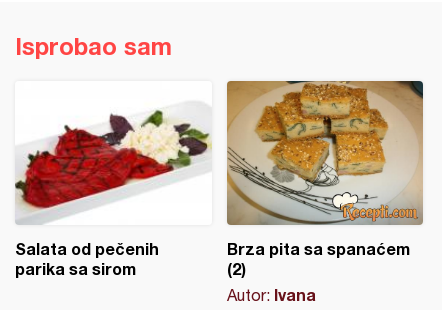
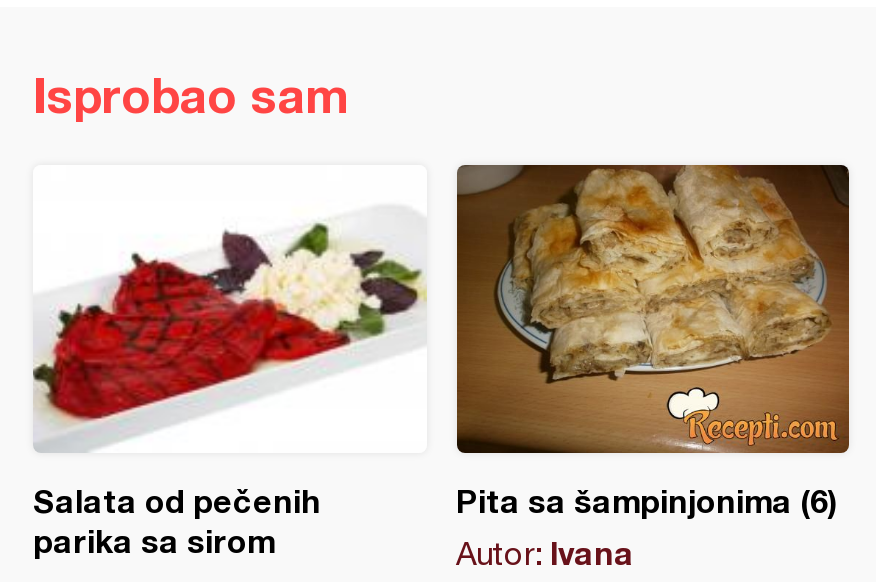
[226,80,424,278] [image] | Brza pita sa spanaćem | (2) -> [455,163,851,520] [image] | Pita sa šampinjonima (6)

